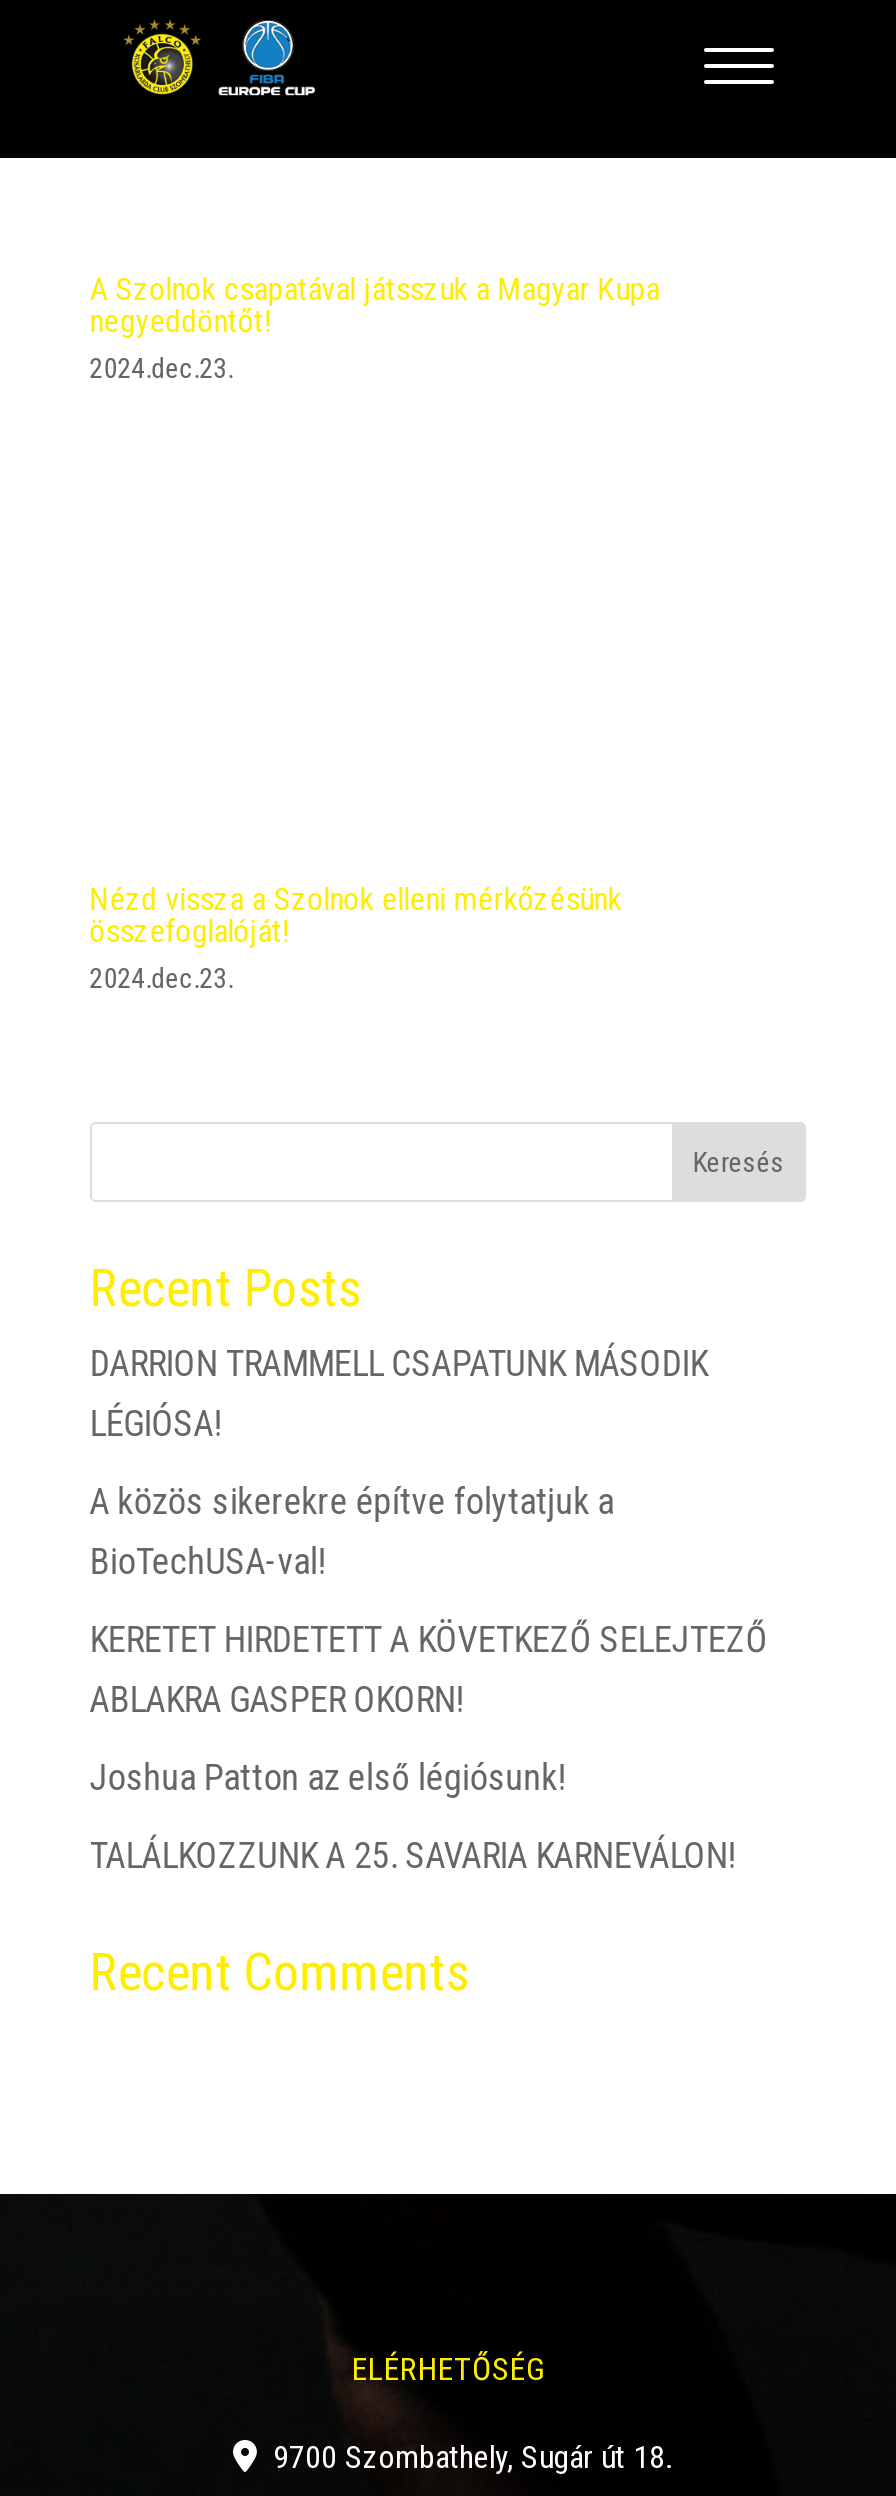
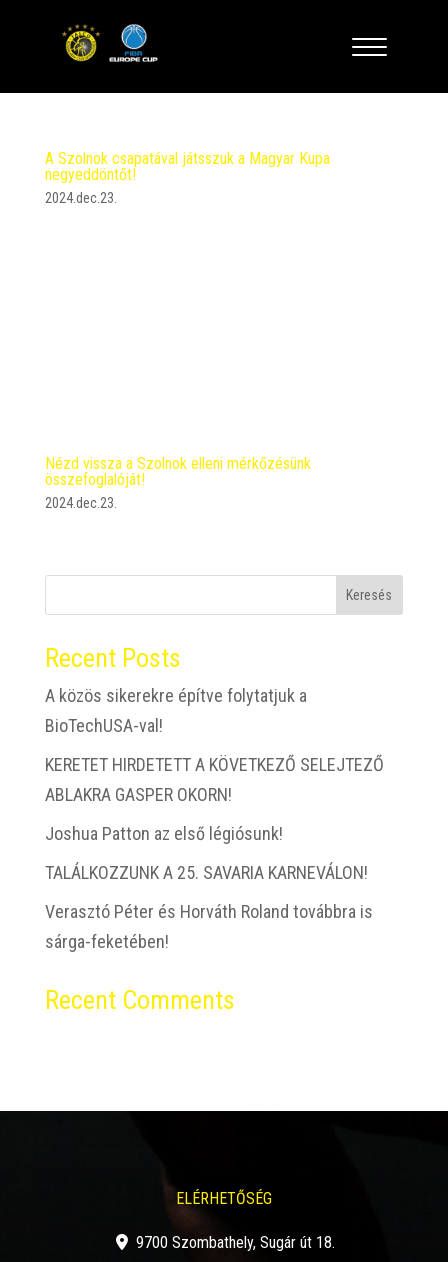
[90,1342,708,1444] DARRION TRAMMELL CSAPATUNK MÁSODIK | LÉGIÓSA! -> none
moved [90,1480,768,1876] -> [45,685,384,883]: A közös sikerekre építve folytatjuk a | BioTechUSA-val! | KERETET HIRDETETT A KÖVETKEZŐ SELEJTEZŐ | ABLAKRA GASPER OKORN! | Joshua Patton az első légiósunk! | TALÁLKOZZUNK A 25. SAVARIA KARNEVÁLON!
none -> [45,901,373,952] Verasztó Péter és Horváth Roland továbbra is | sárga-feketében!

